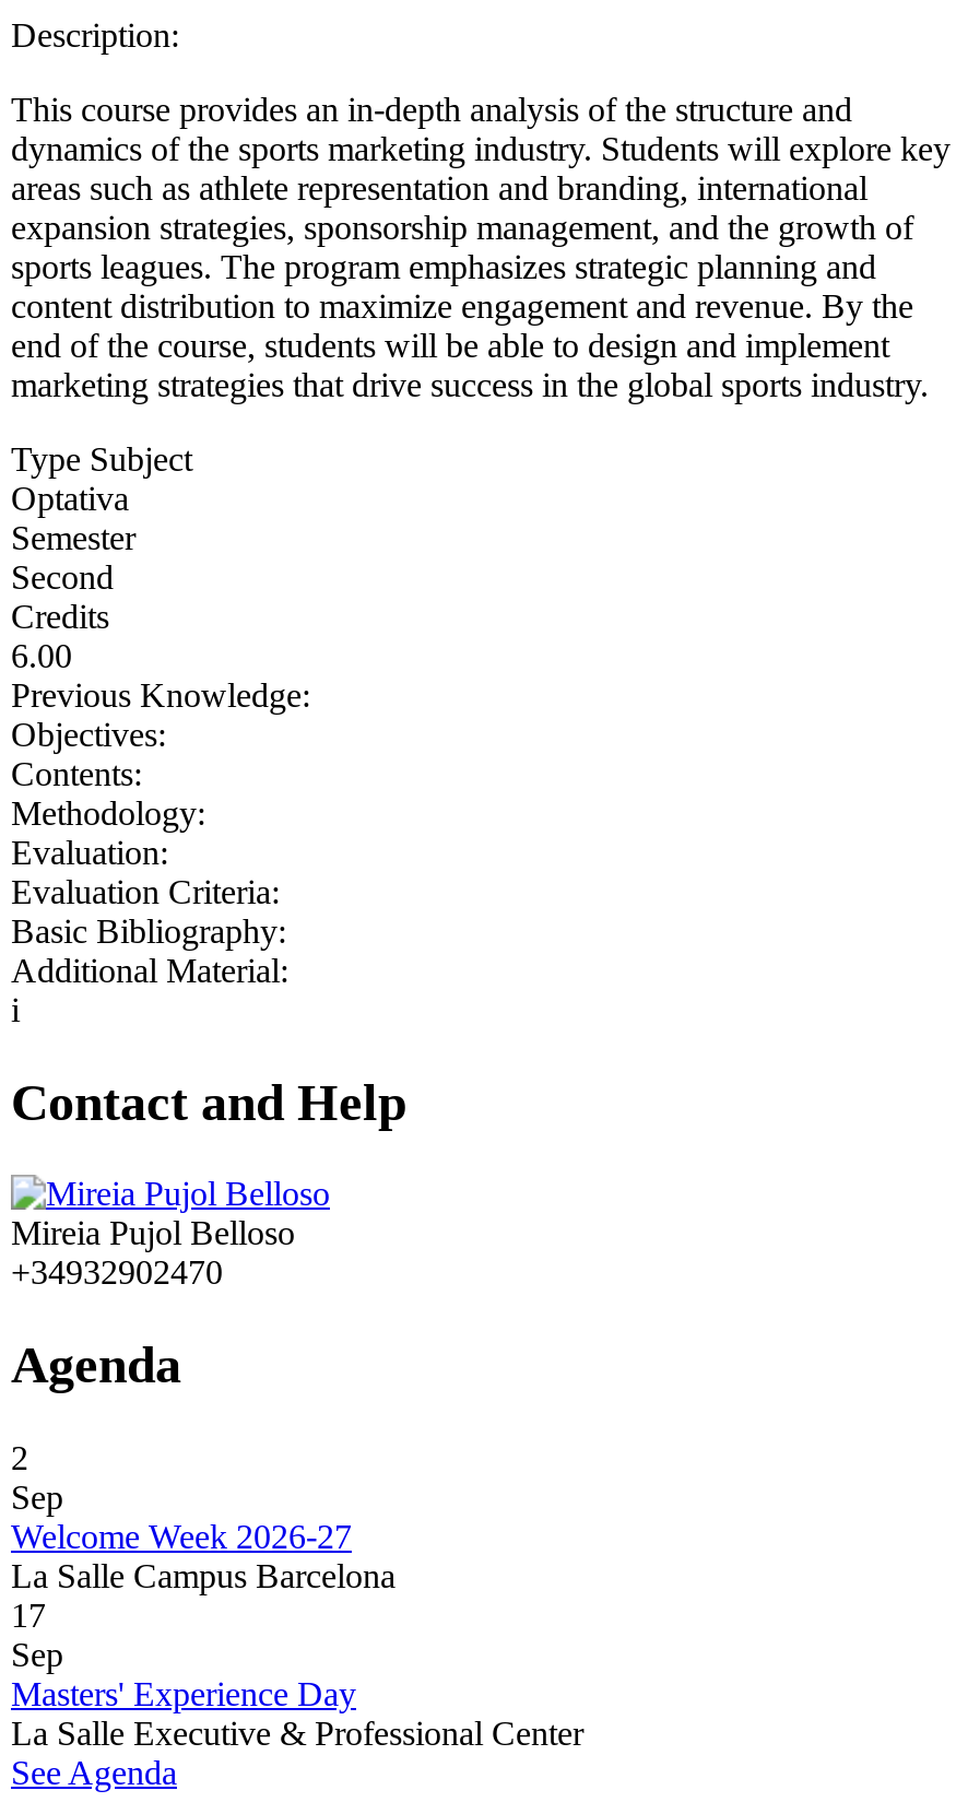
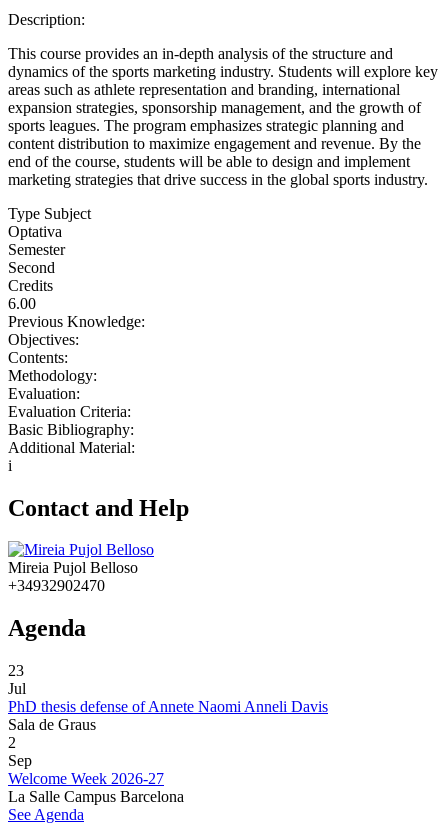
none -> [8,662,328,733] 23 | Jul | PhD thesis defense of Annete Naomi Anneli Davis | Sala de Graus
moved [11,1440,396,1595] -> [8,734,184,805]: 2 | Sep | Welcome Week 2026-27 | La Salle Campus Barcelona
[11,1597,583,1752] 17 | Sep | Masters' Experience Day | La Salle Executive & Professional Center -> none

